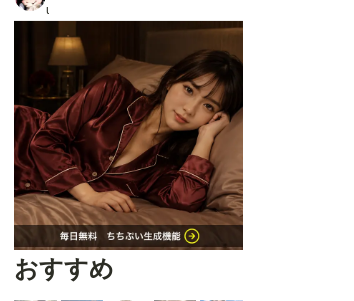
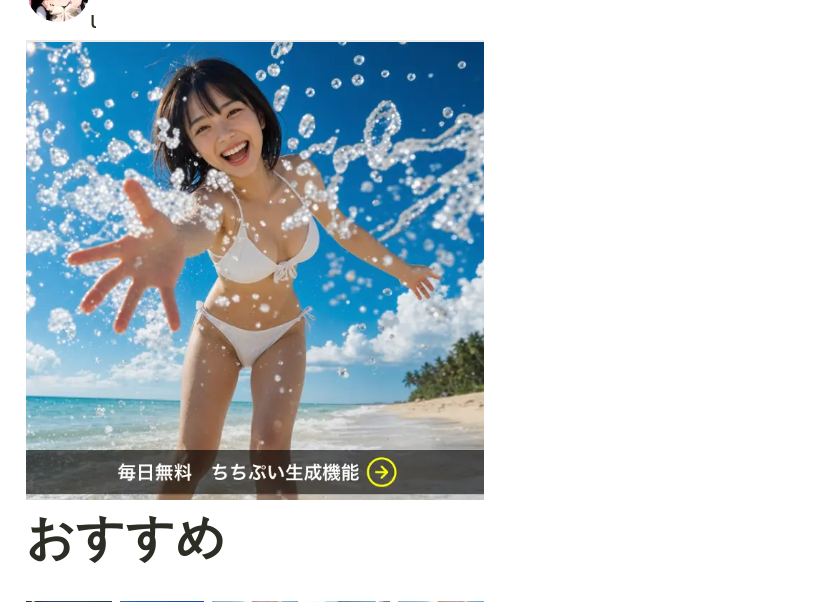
[13,20,244,251] [image] -> [24,40,486,500] [image]

